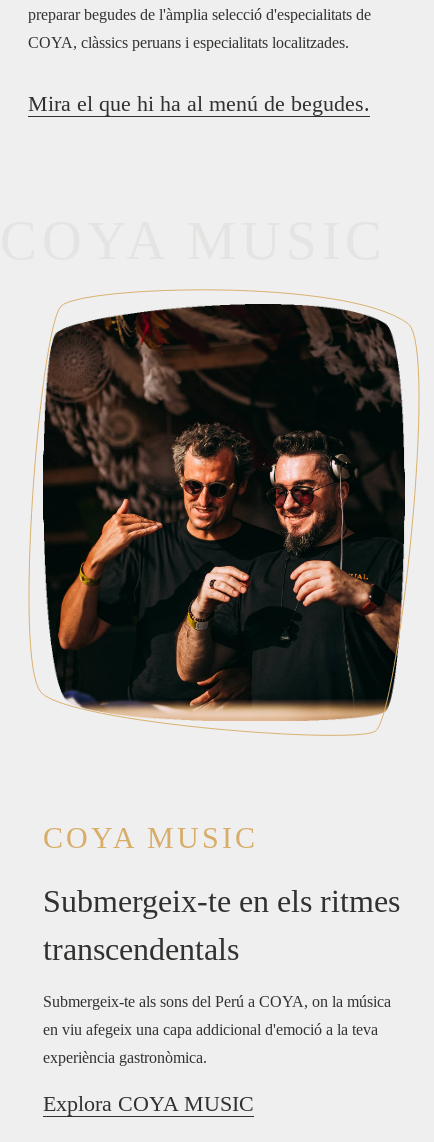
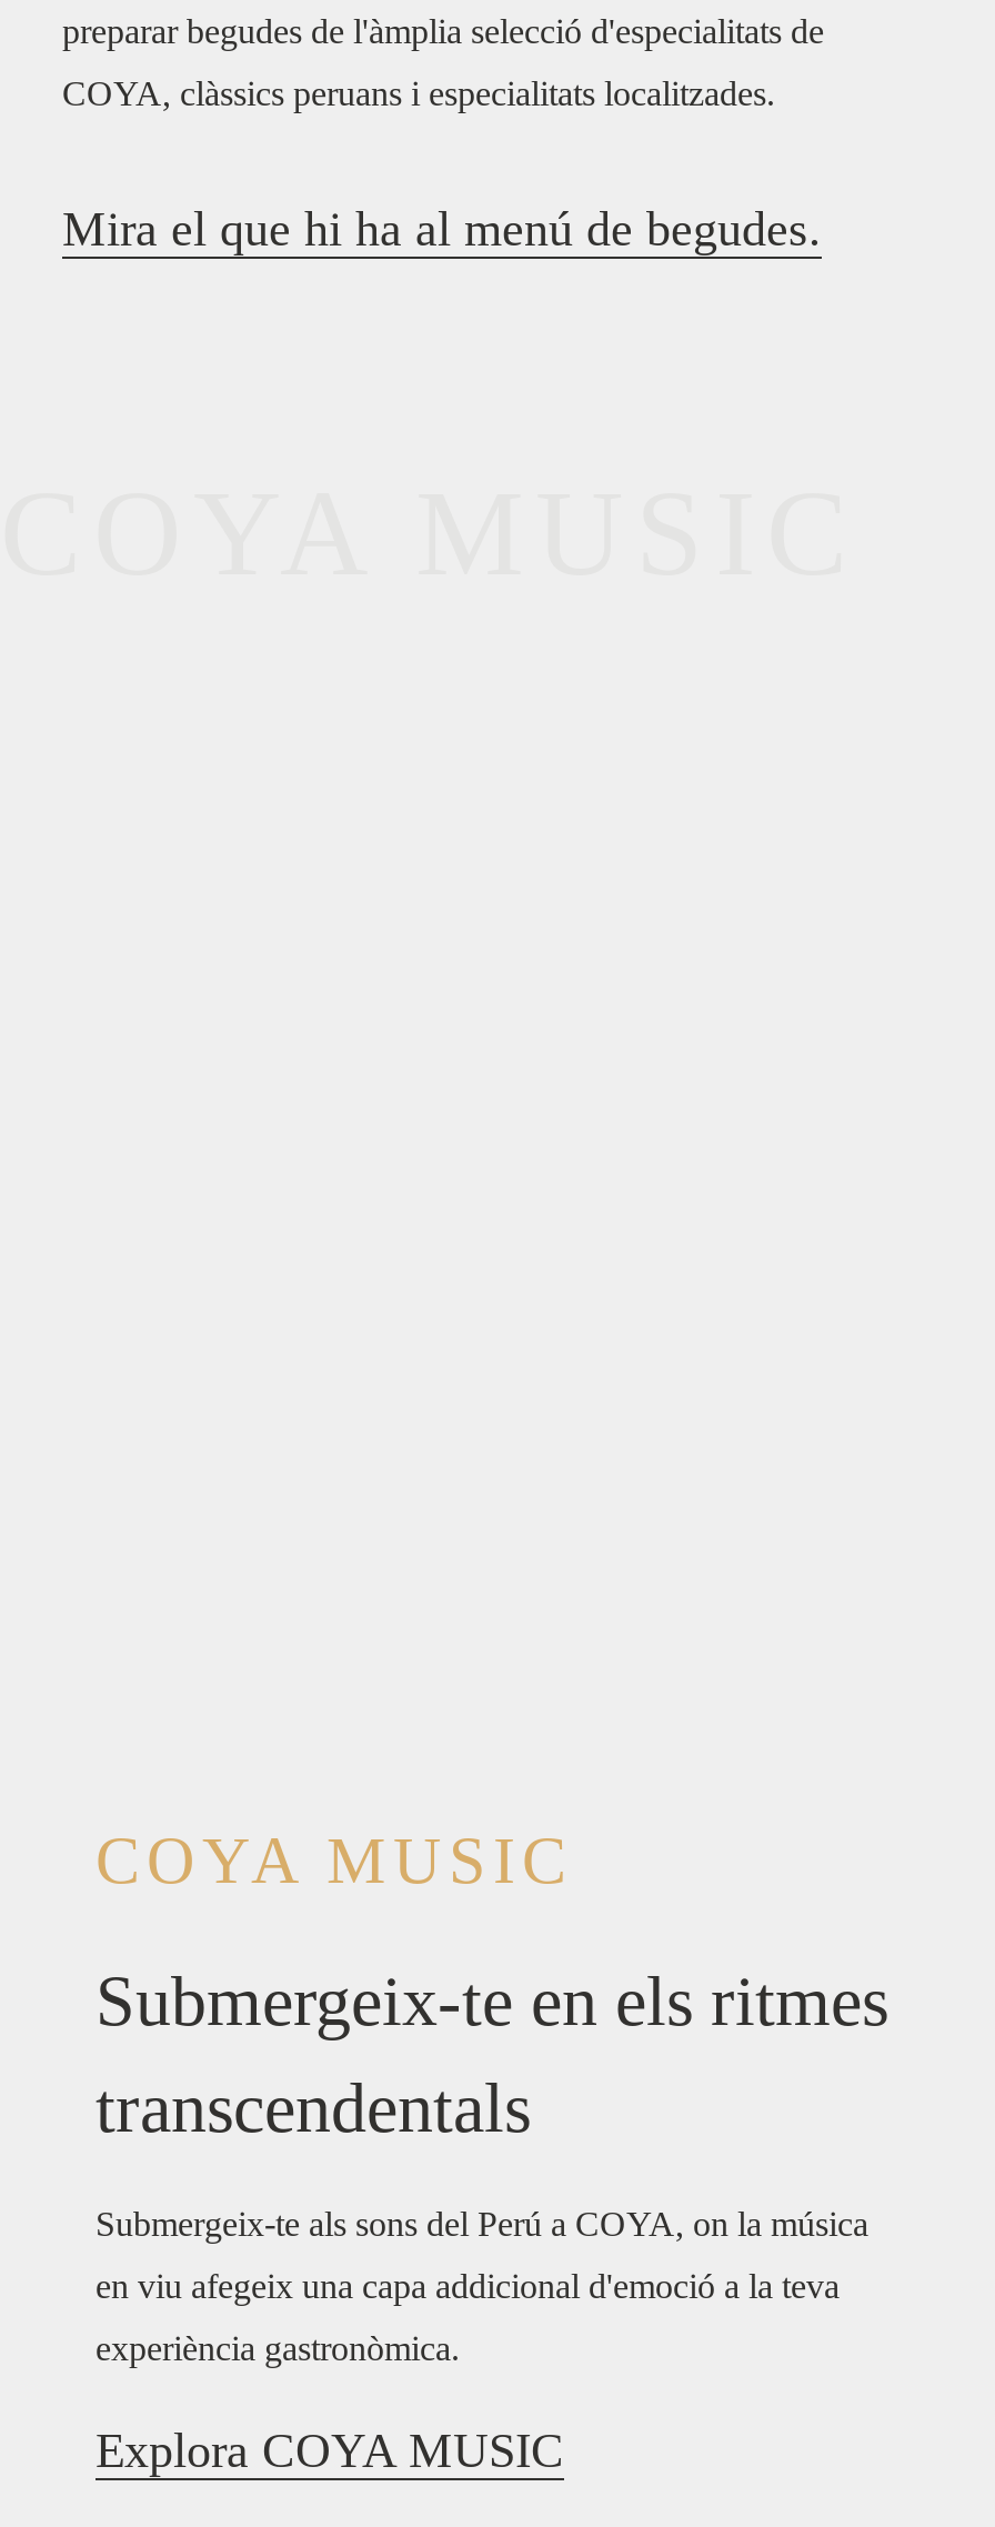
[28,289,420,736] [image] -> none

